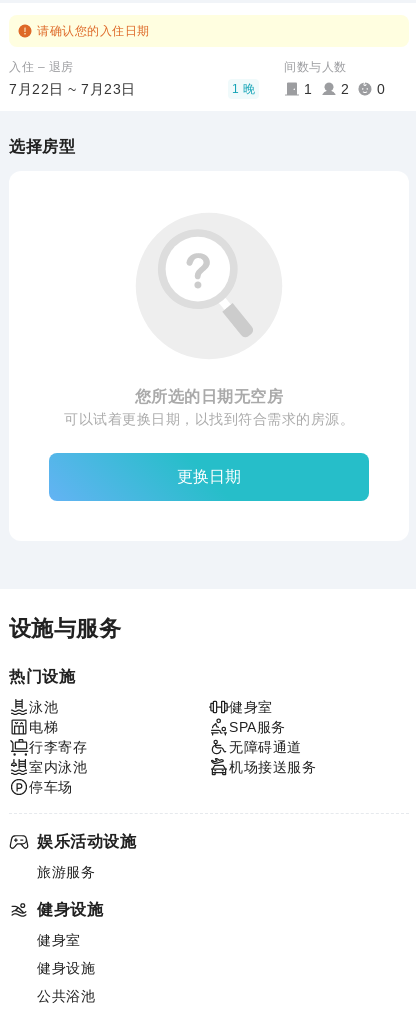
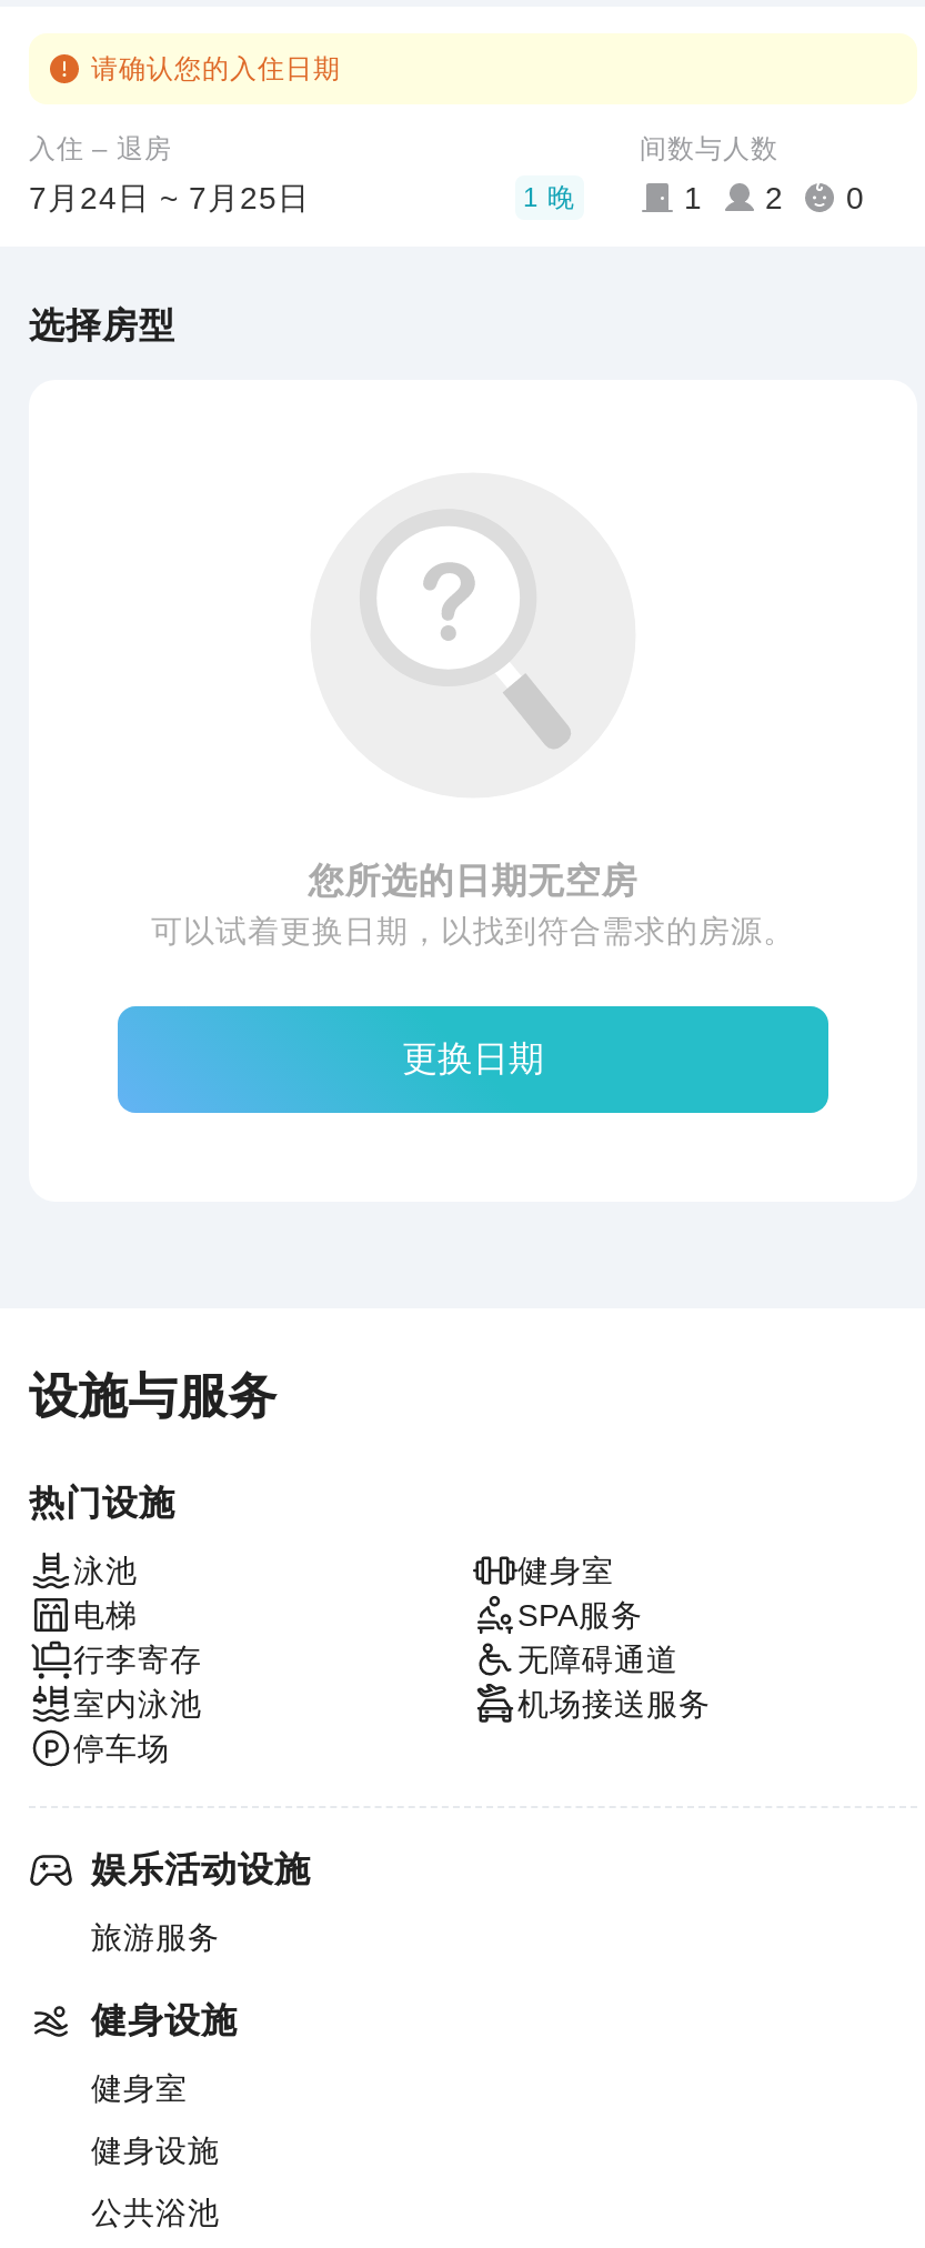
[9,81,135,97] 7月22日 ~ 7月23日 -> [29,180,310,215] 7月24日 ~ 7月25日

